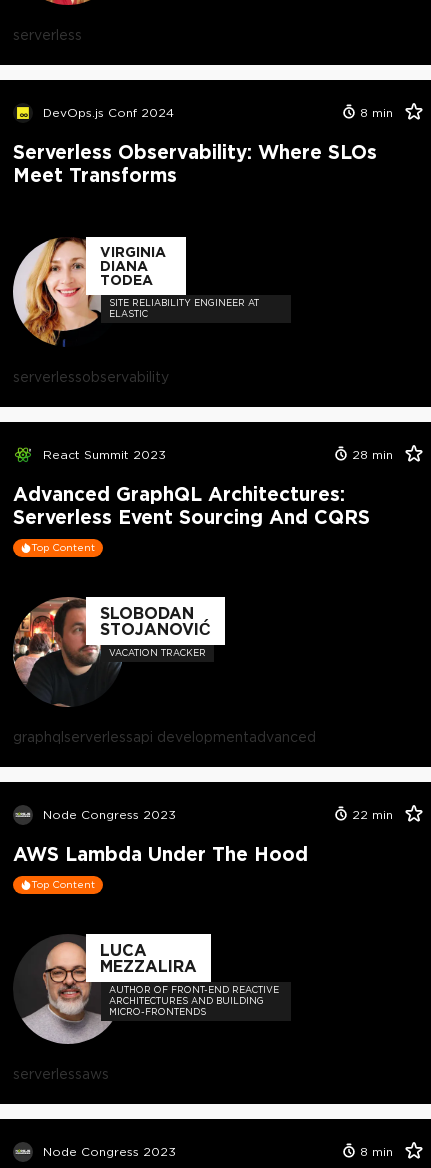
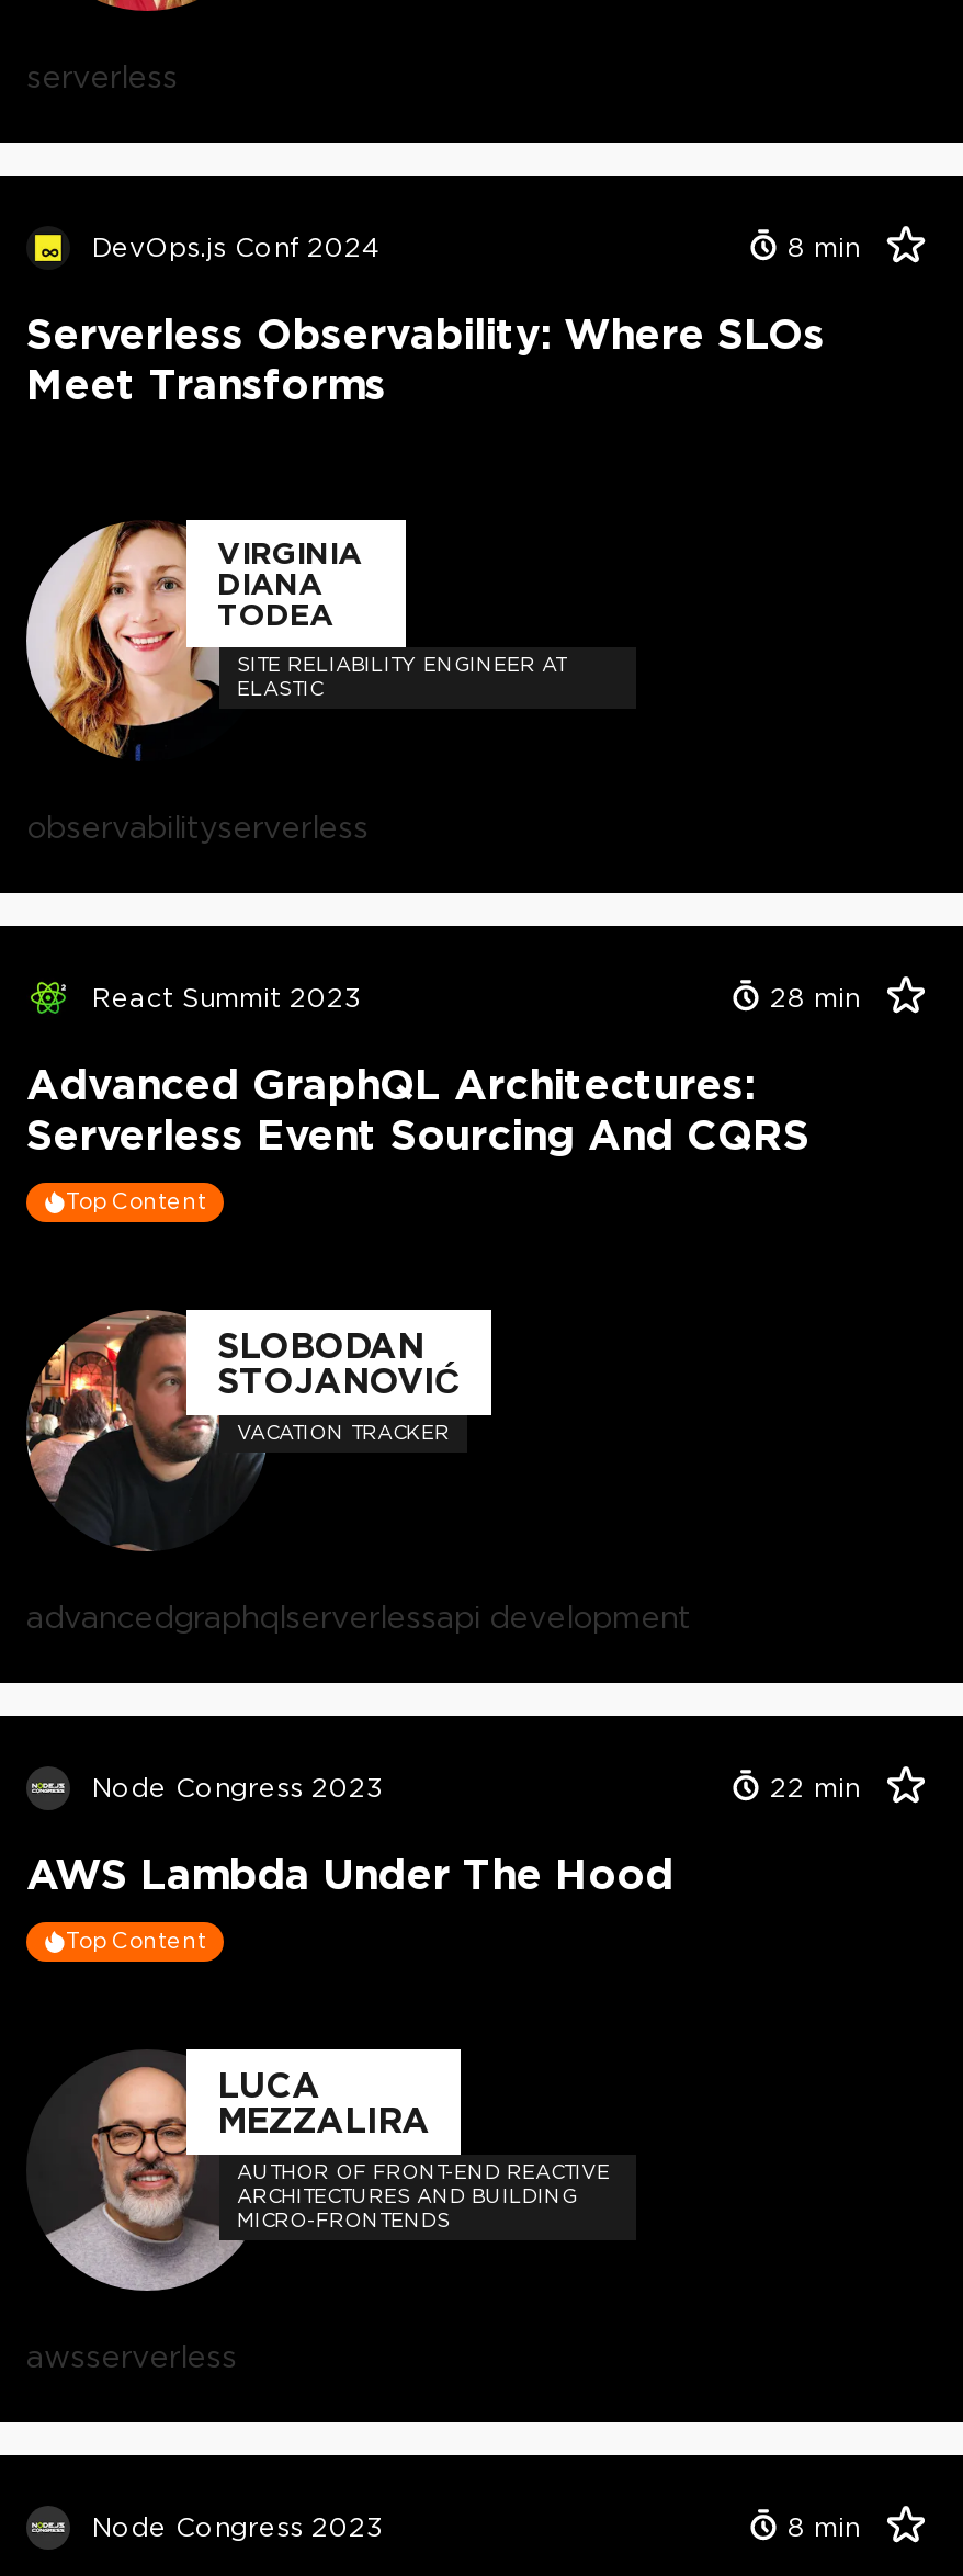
[13,369,169,385] serverlessobservability -> [26,810,369,845] observabilityserverless
[13,729,316,745] graphqlserverlessapi developmentadvanced -> [26,1600,691,1635] advancedgraphqlserverlessapi development
[13,1066,109,1082] serverlessaws -> [26,2339,237,2374] awsserverless

